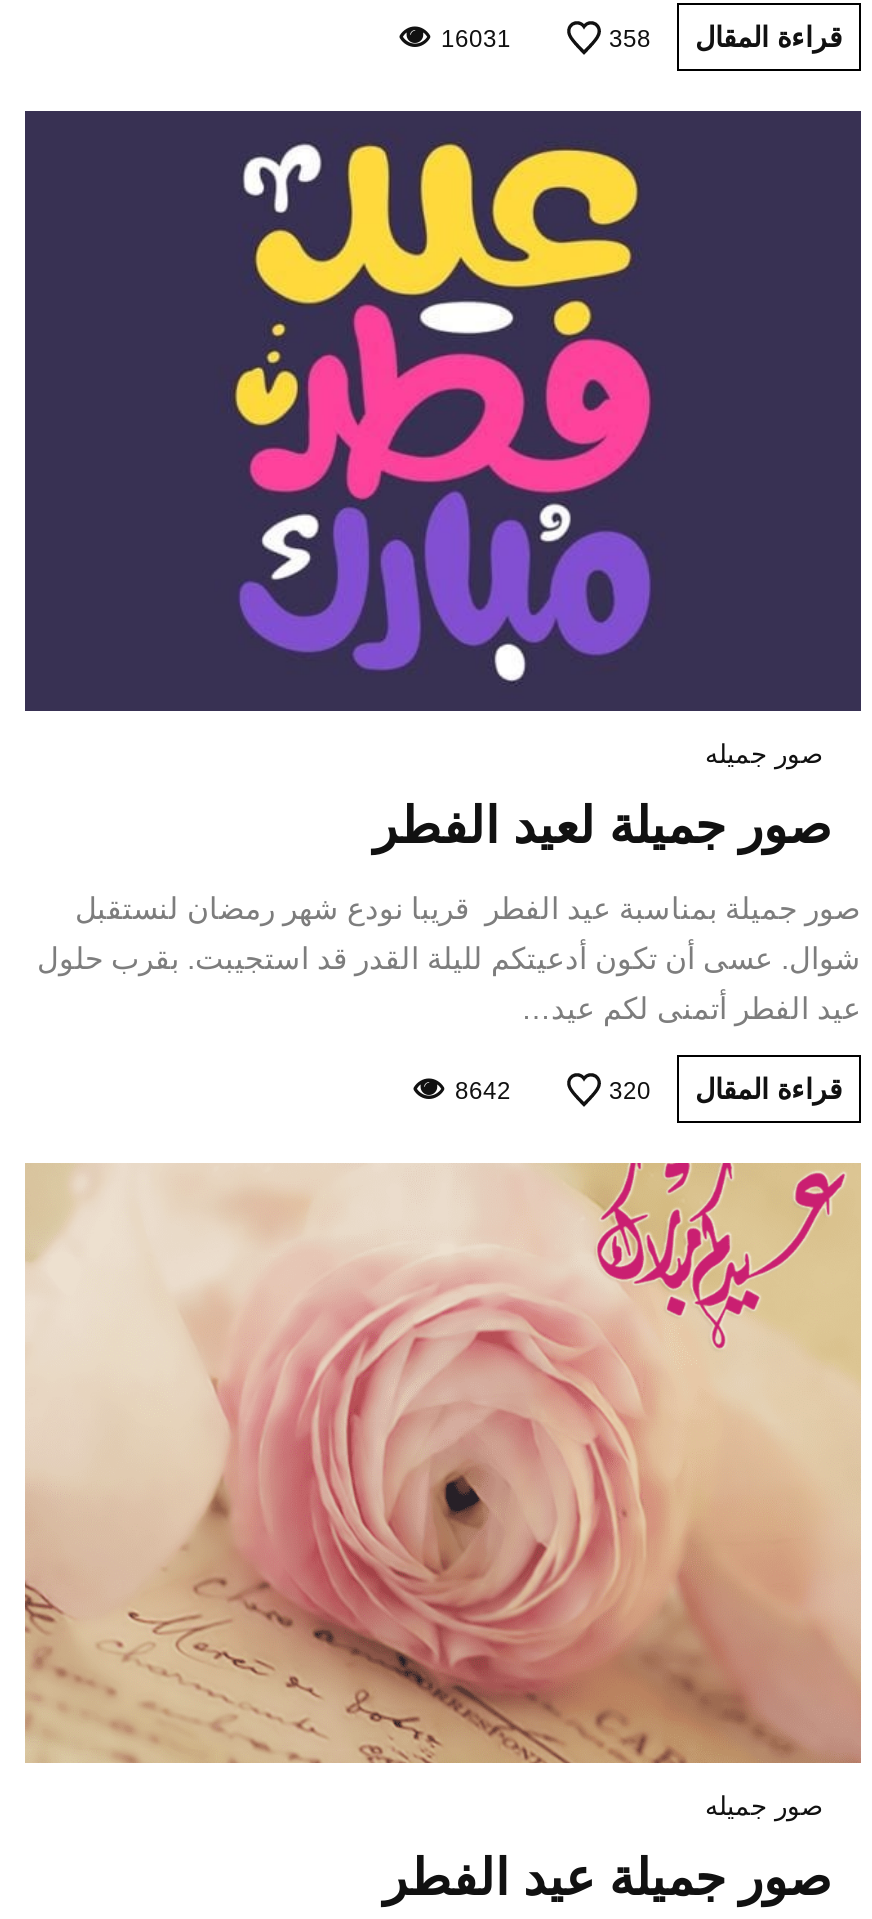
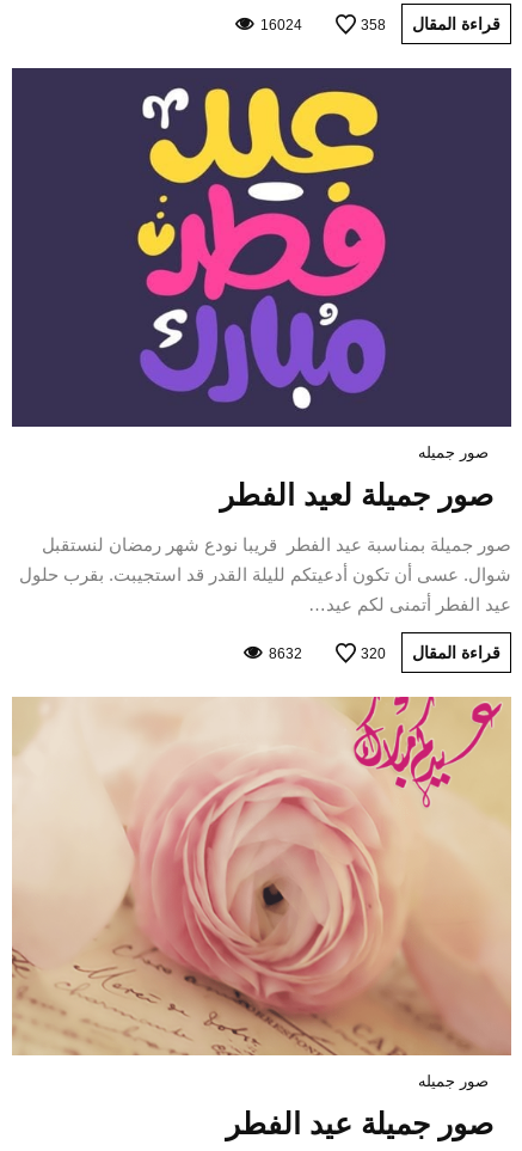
[441,26,511,54] 16031 -> [260,17,302,34] 16024
[455,1077,511,1105] 8642 -> [269,646,302,662] 8632

